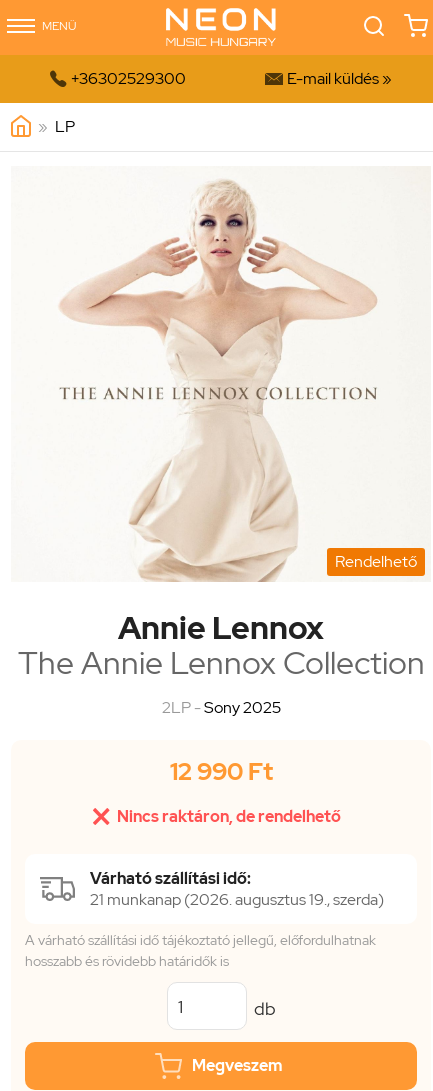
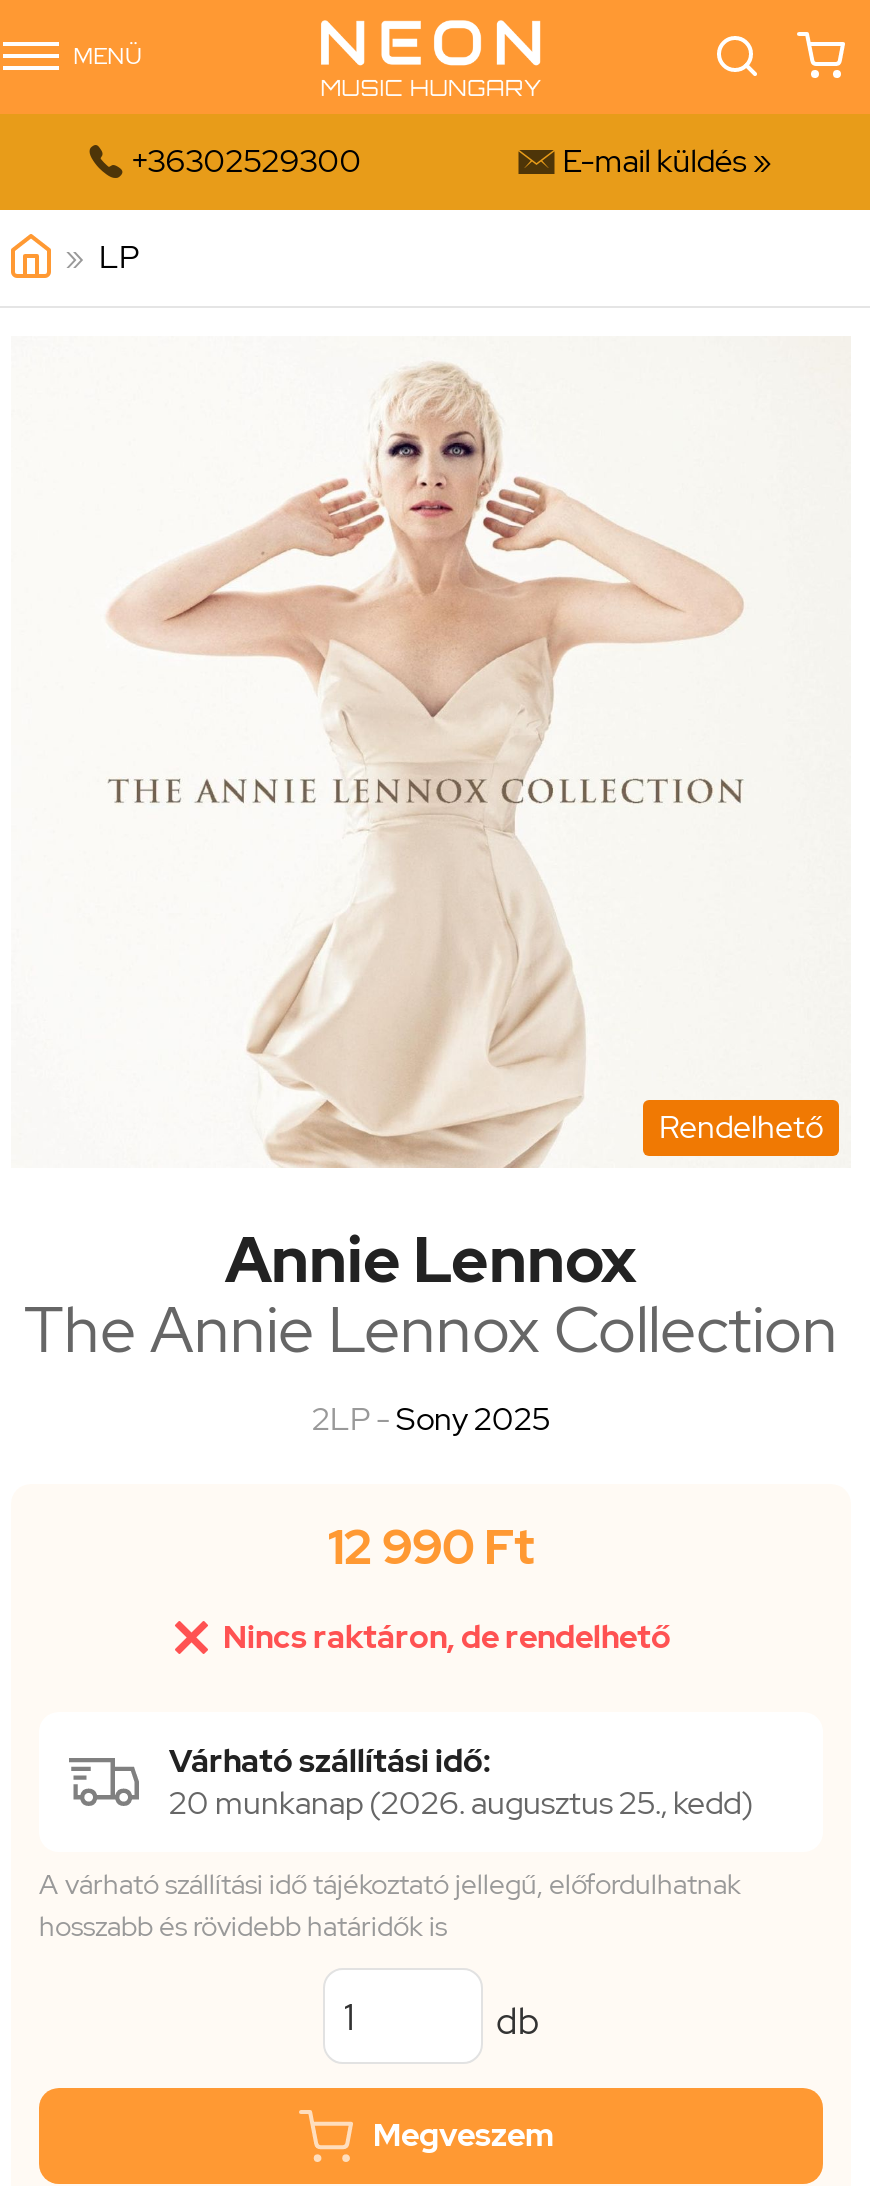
[90,889,384,910] 21 munkanap (2026. augusztus 19., szerda) -> [169,1783,753,1825] 20 munkanap (2026. augusztus 25., kedd)

